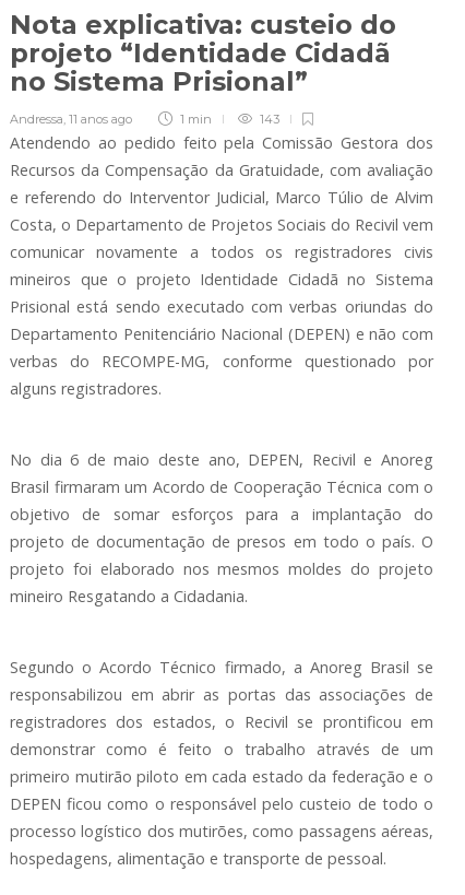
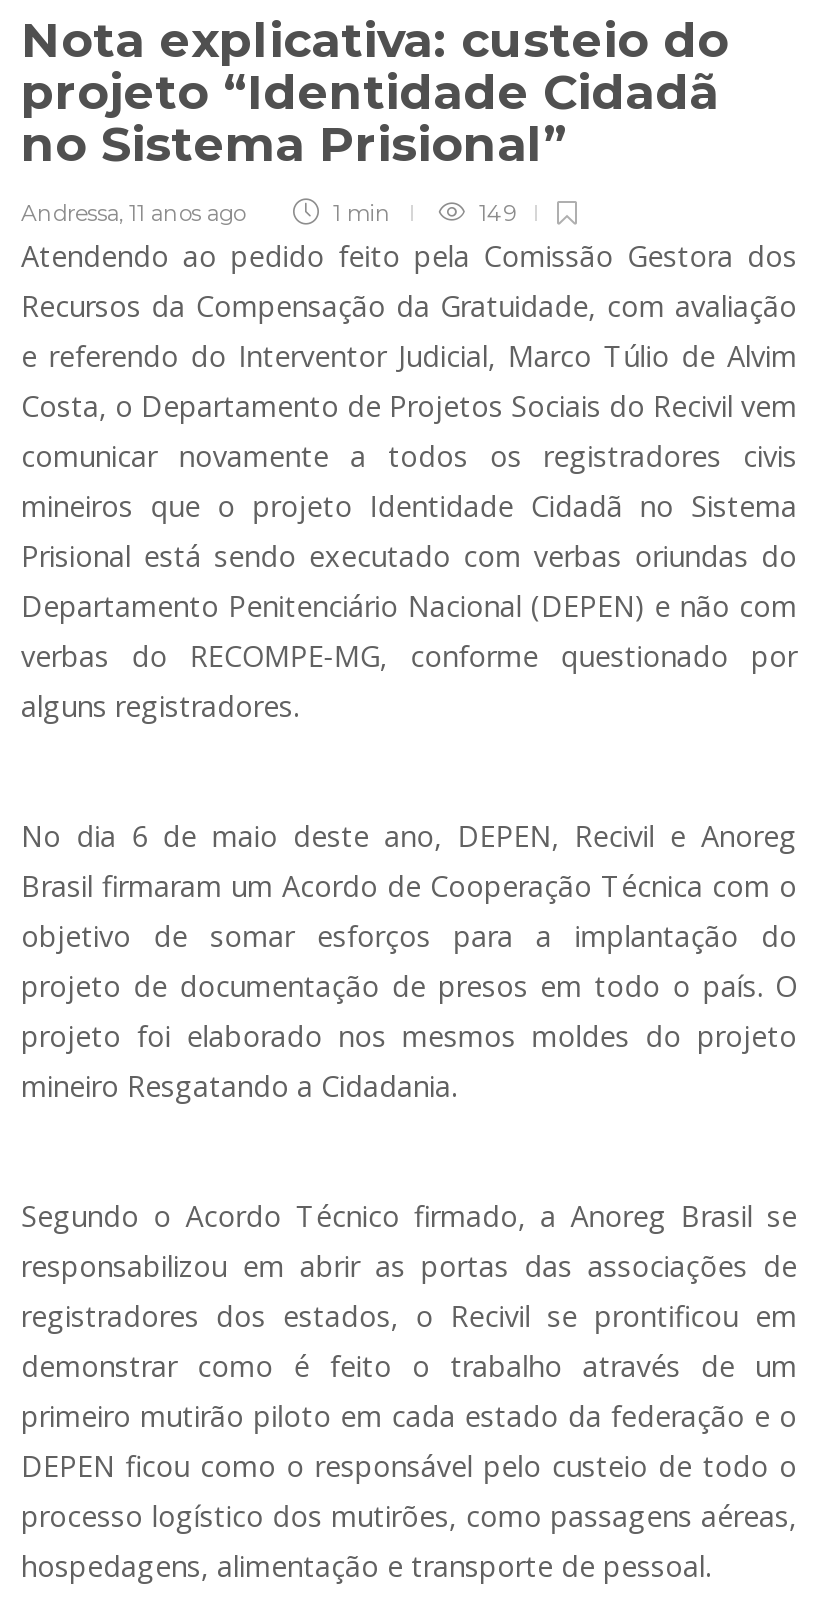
[257,111,279,127] 143 -> [473,199,515,227] 149

